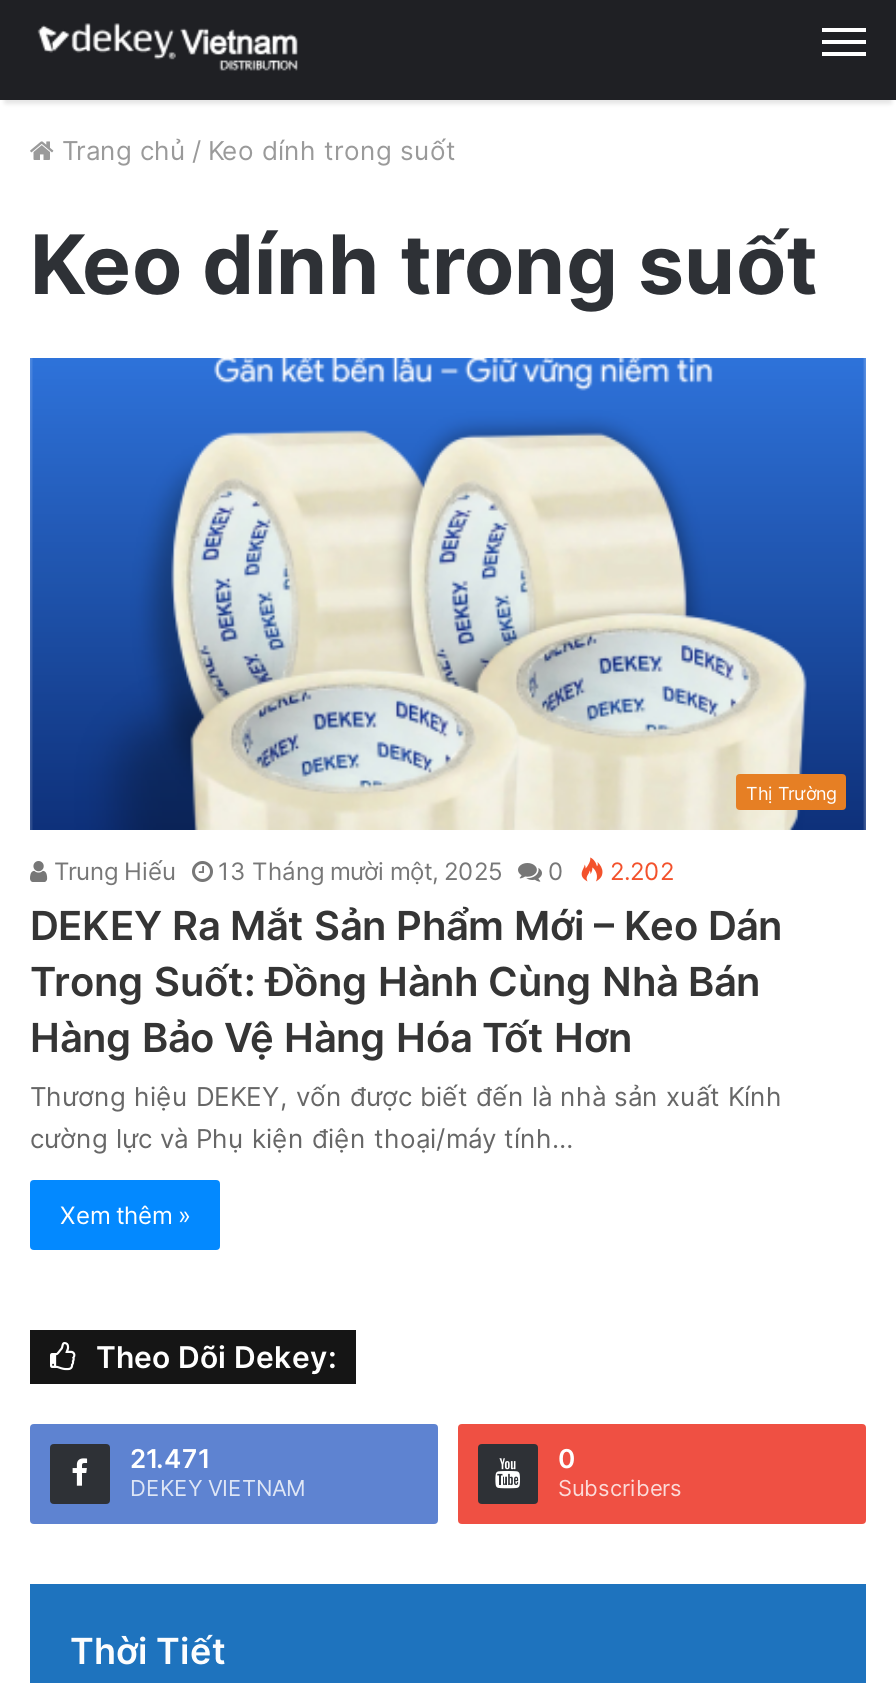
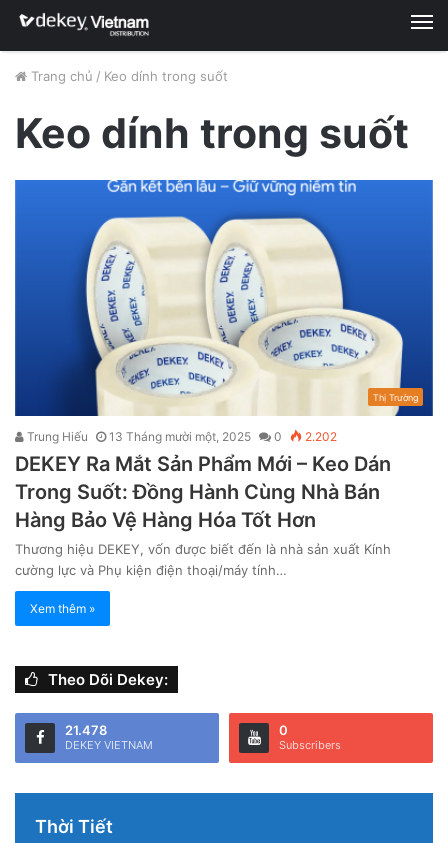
[130,1442,210,1474] 21.471 -> [65,722,107,738] 21.478

